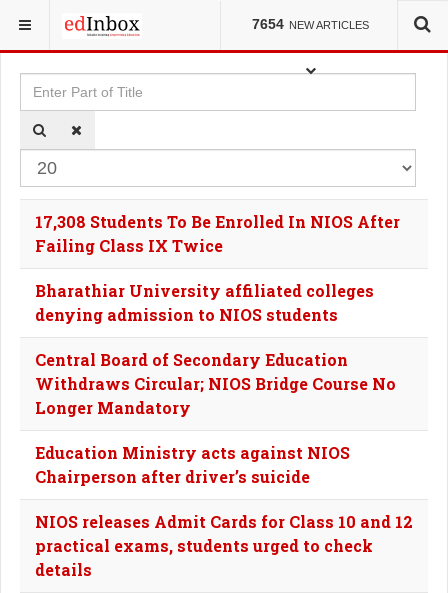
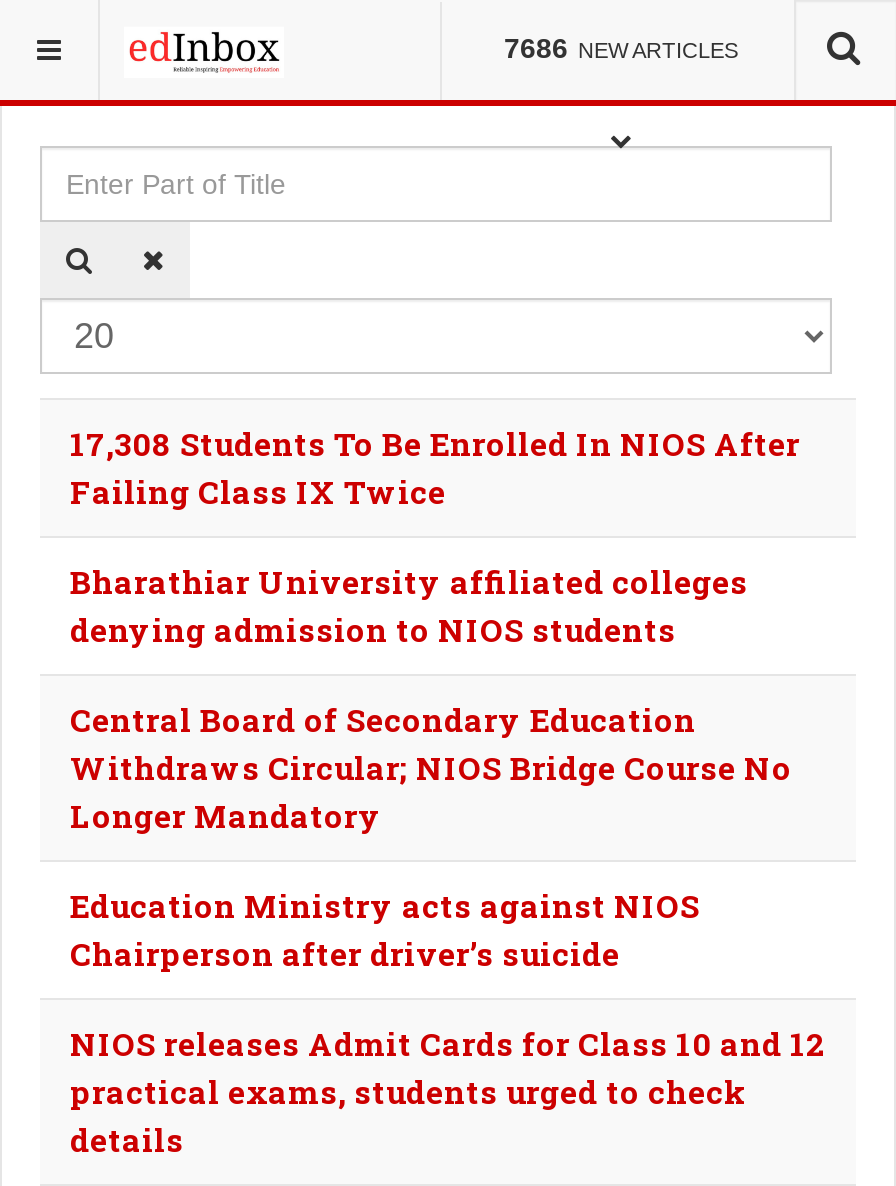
[252,16,369,32] 7654 NEW ARTICLES -> [504,32,738,64] 7686 NEW ARTICLES

